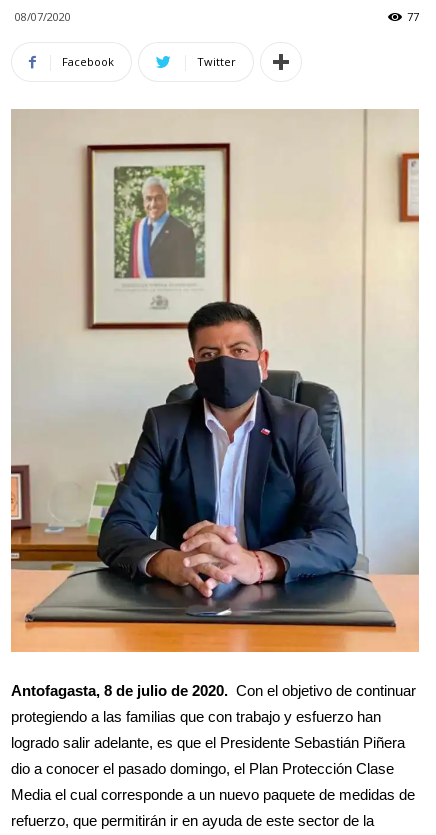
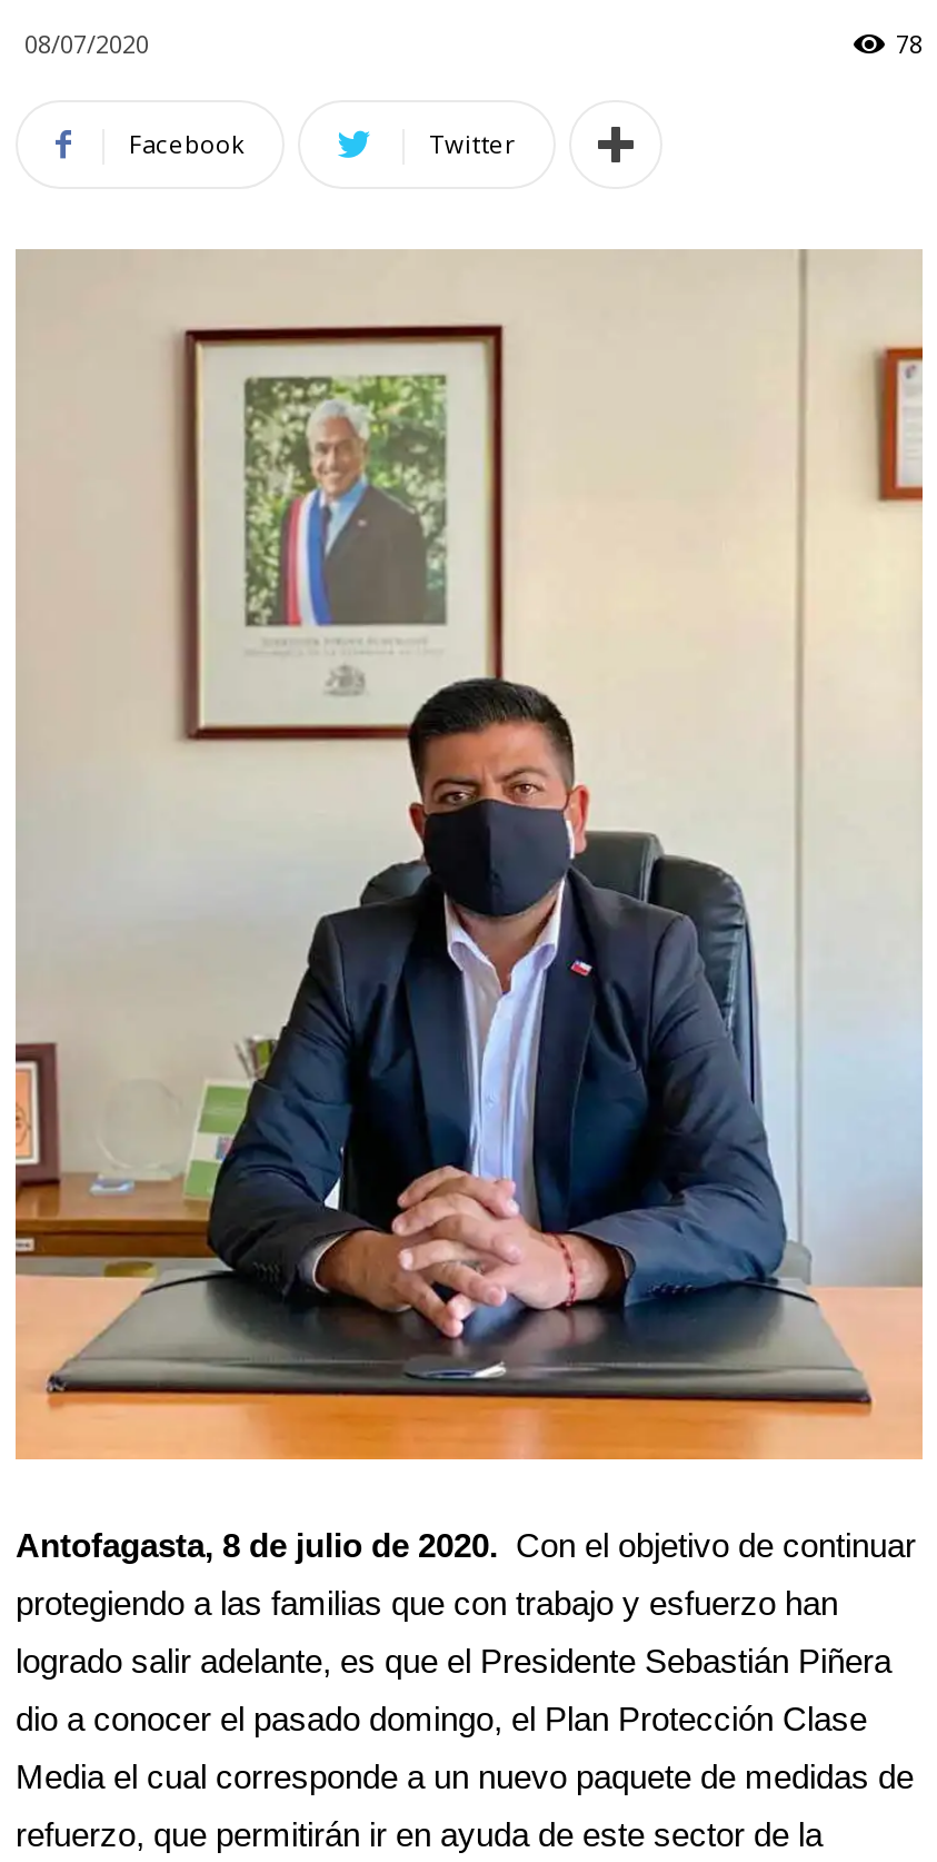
[407,9,419,24] 77 -> [896,27,923,60] 78

